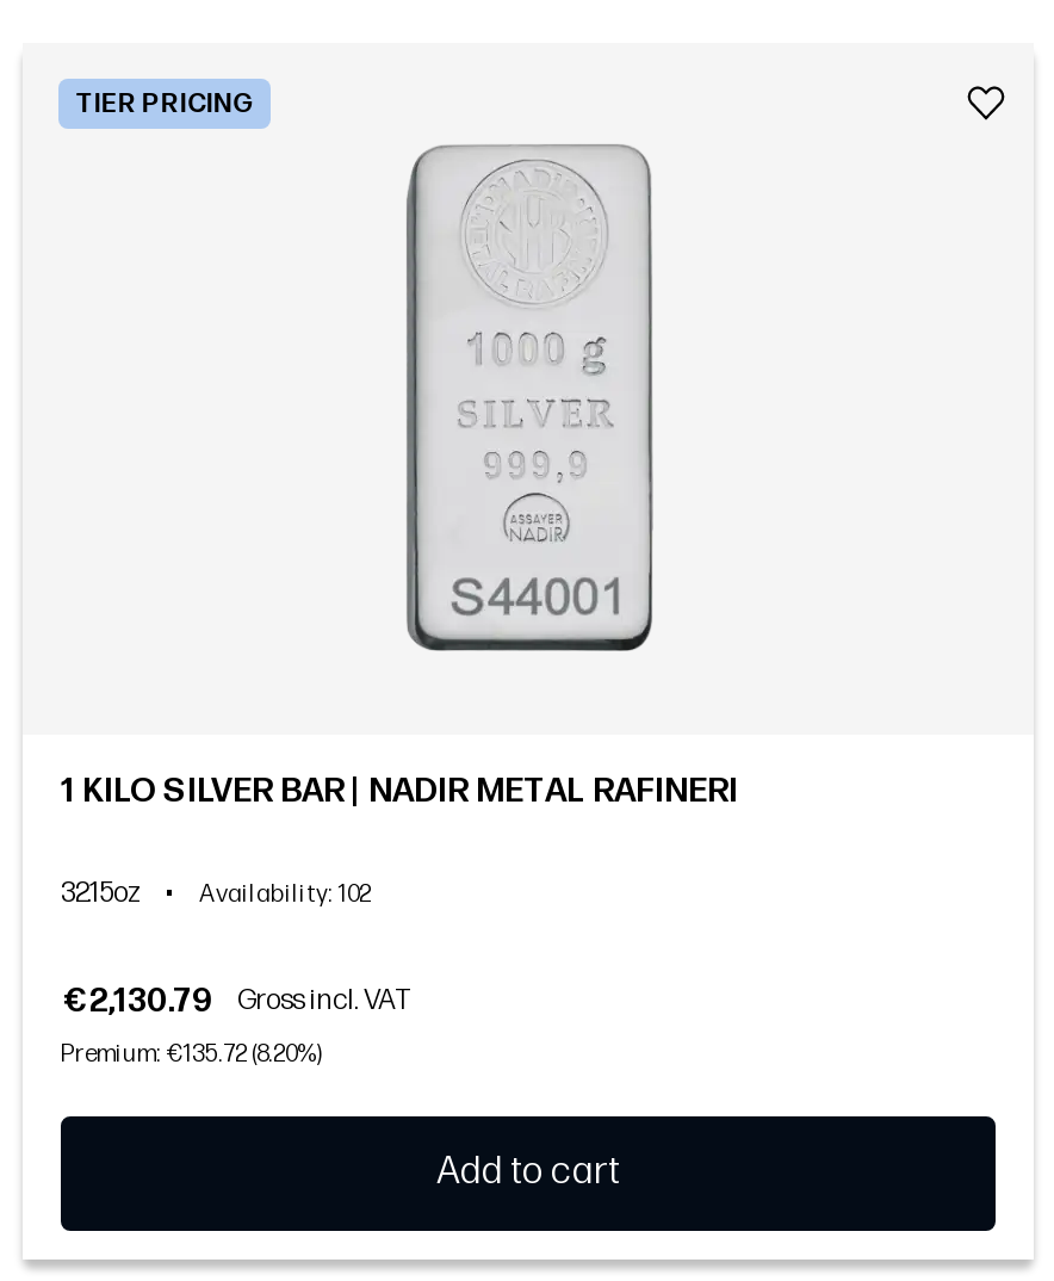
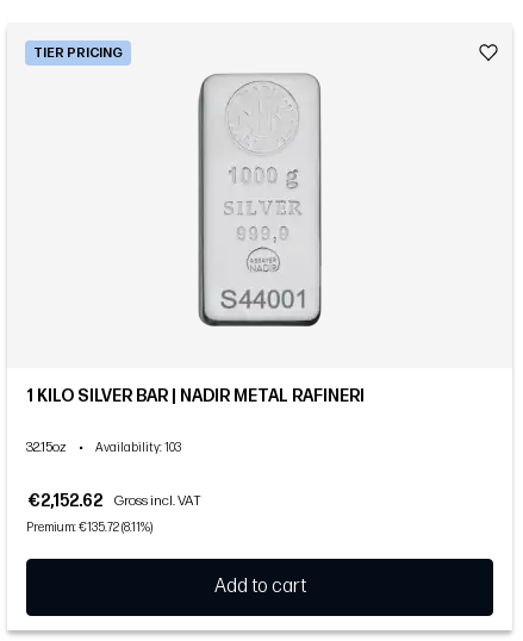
[199,880,371,908] Availability: 102 -> [95,440,181,455] Availability: 103
[63,980,411,1020] €2,130.79 Gross incl. VAT -> [27,491,201,511] €2,152.62 Gross incl. VAT
[61,1039,321,1068] Premium: €135.72 (8.20%) -> [26,520,152,535] Premium: €135.72 (8.11%)

